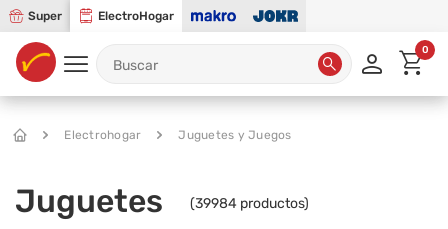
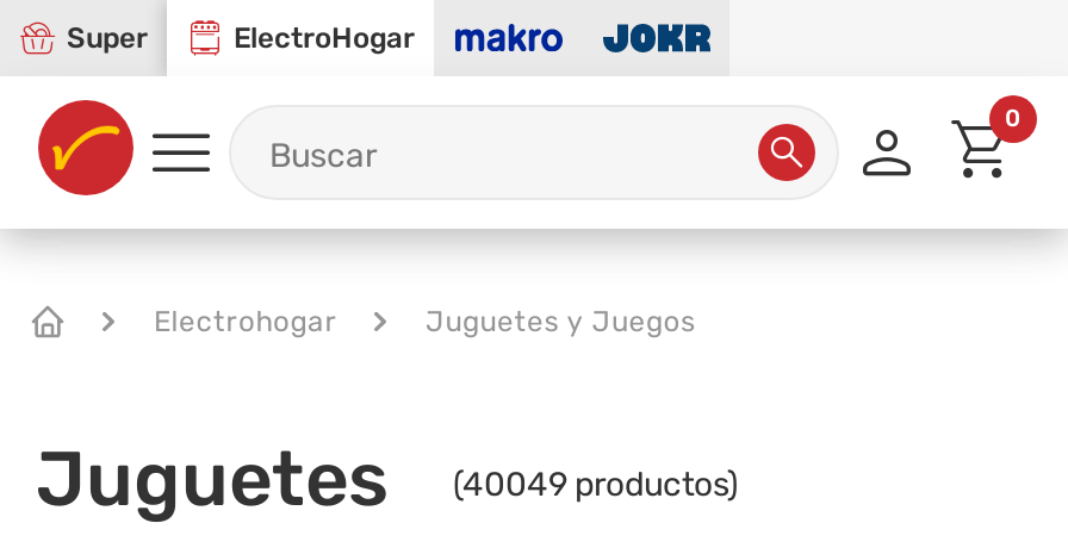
[15,182,309,220] Juguetes (39984 productos) -> [36,434,739,524] Juguetes (40049 productos)

